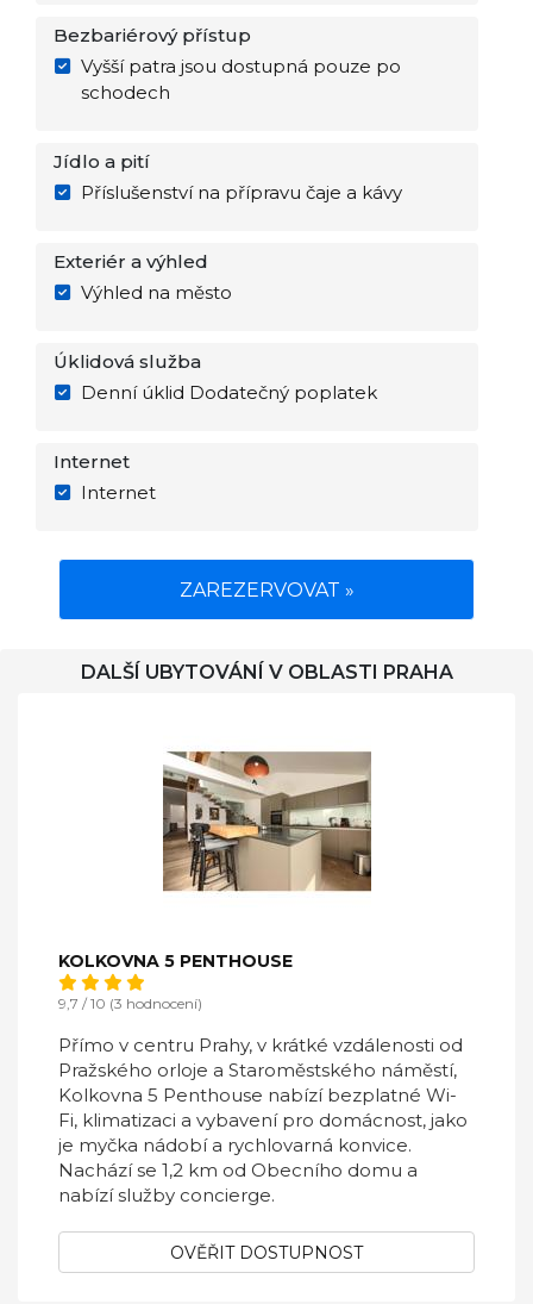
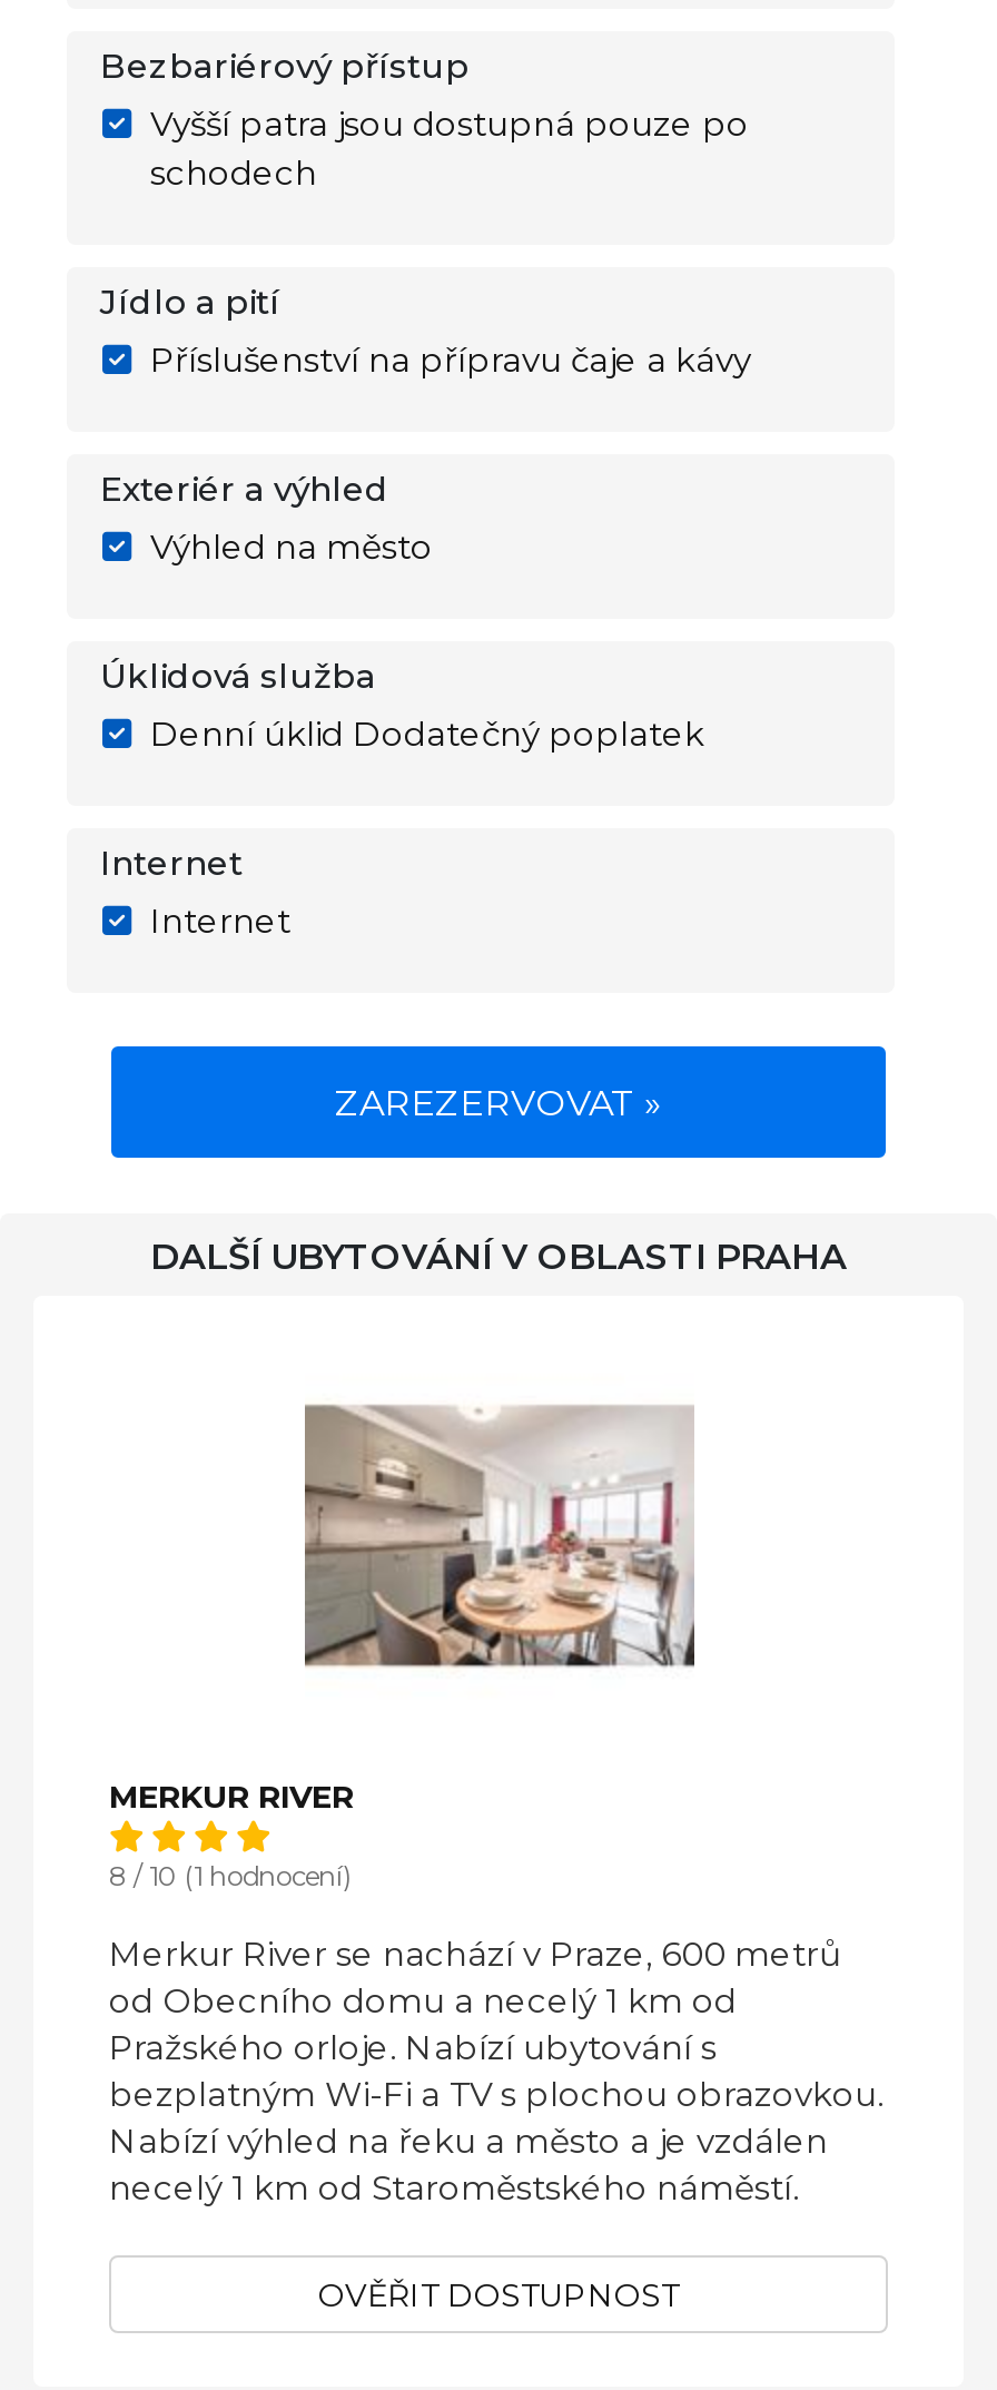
[163,751,371,892] [image] -> [305,1405,694,1668] [image]
[58,950,293,972] KOLKOVNA 5 PENTHOUSE -> [109,1777,354,1817] MERKUR RIVER
[58,994,202,1012] 9,7 / 10 (3 hodnocení) -> [109,1859,352,1892] 8 / 10 (1 hodnocení)
[58,1034,468,1206] Přímo v centru Prahy, v krátké vzdálenosti od | Pražského orloje a Staroměstského náměstí, | Kolkovna 5 Penthouse nabízí bezplatné Wi- | Fi, klimatizaci a vybavení pro domácnost, jako | je myčka nádobí a rychlovarná konvice. | Nachází se 1,2 km od Obecního domu a | nabízí služby concierge. -> [109,1932,884,2209] Merkur River se nachází v Praze, 600 metrů | od Obecního domu a necelý 1 km od | Pražského orloje. Nabízí ubytování s | bezplatným Wi-Fi a TV s plochou obrazovkou. | Nabízí výhled na řeku a město a je vzdálen | necelý 1 km od Staroměstského náměstí.

